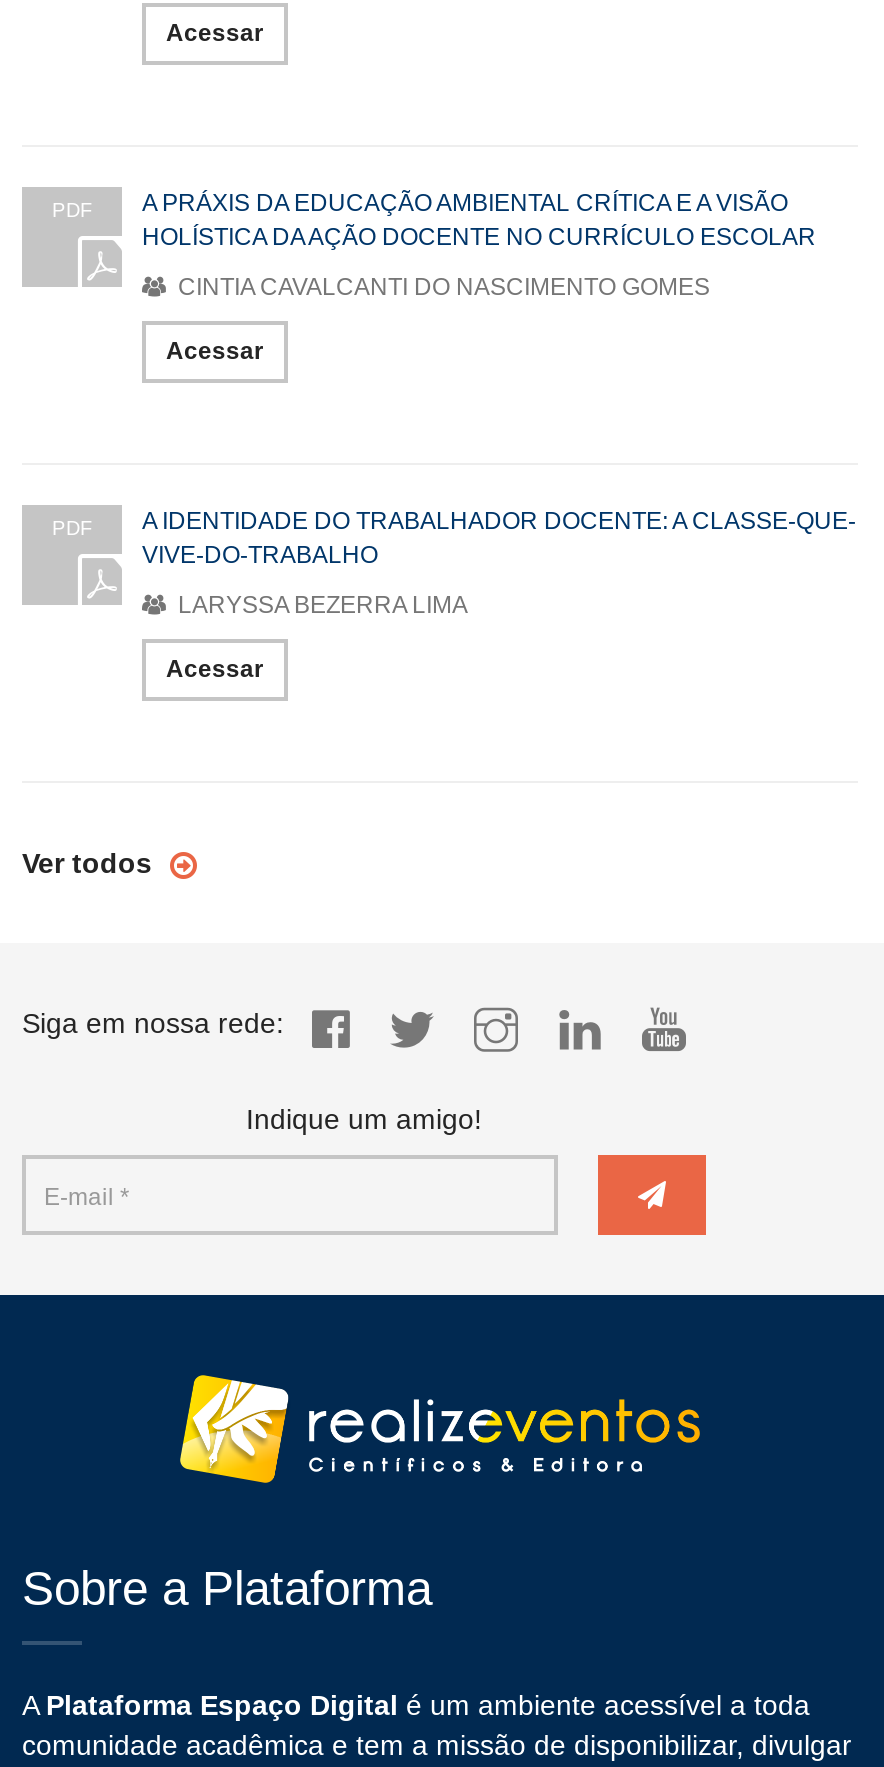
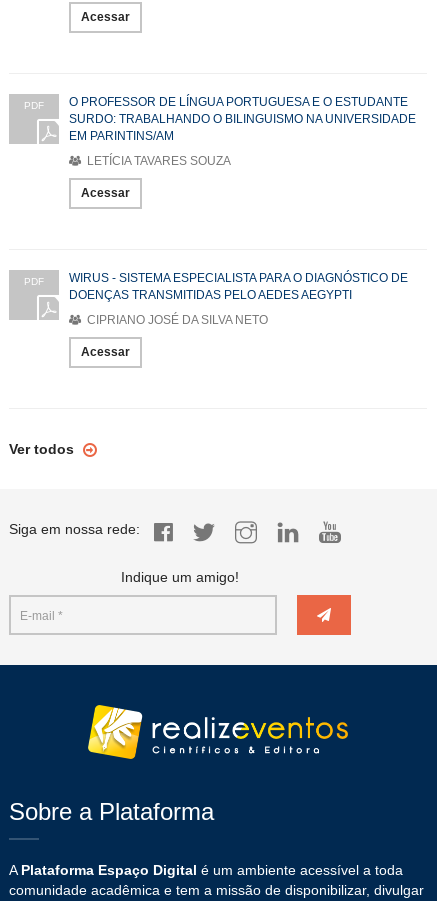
[142,189,816,251] A PRÁXIS DA EDUCAÇÃO AMBIENTAL CRÍTICA E A VISÃO | HOLÍSTICA DA AÇÃO DOCENTE NO CURRÍCULO ESCOLAR -> [69,95,416,143] O PROFESSOR DE LÍNGUA PORTUGUESA E O ESTUDANTE | SURDO: TRABALHANDO O BILINGUISMO NA UNIVERSIDADE | EM PARINTINS/AM
[172,273,710,301] CINTIA CAVALCANTI DO NASCIMENTO GOMES -> [84,154,231,168] LETÍCIA TAVARES SOUZA
[142,507,856,569] A IDENTIDADE DO TRABALHADOR DOCENTE: A CLASSE-QUE- | VIVE-DO-TRABALHO -> [69,271,408,302] WIRUS - SISTEMA ESPECIALISTA PARA O DIAGNÓSTICO DE | DOENÇAS TRANSMITIDAS PELO AEDES AEGYPTI
[172,591,468,619] LARYSSA BEZERRA LIMA -> [84,313,268,327] CIPRIANO JOSÉ DA SILVA NETO

